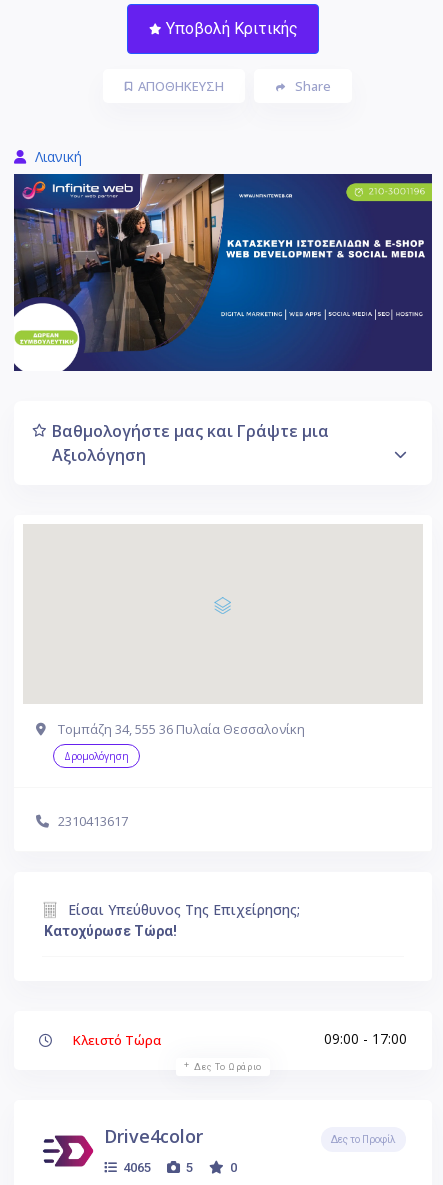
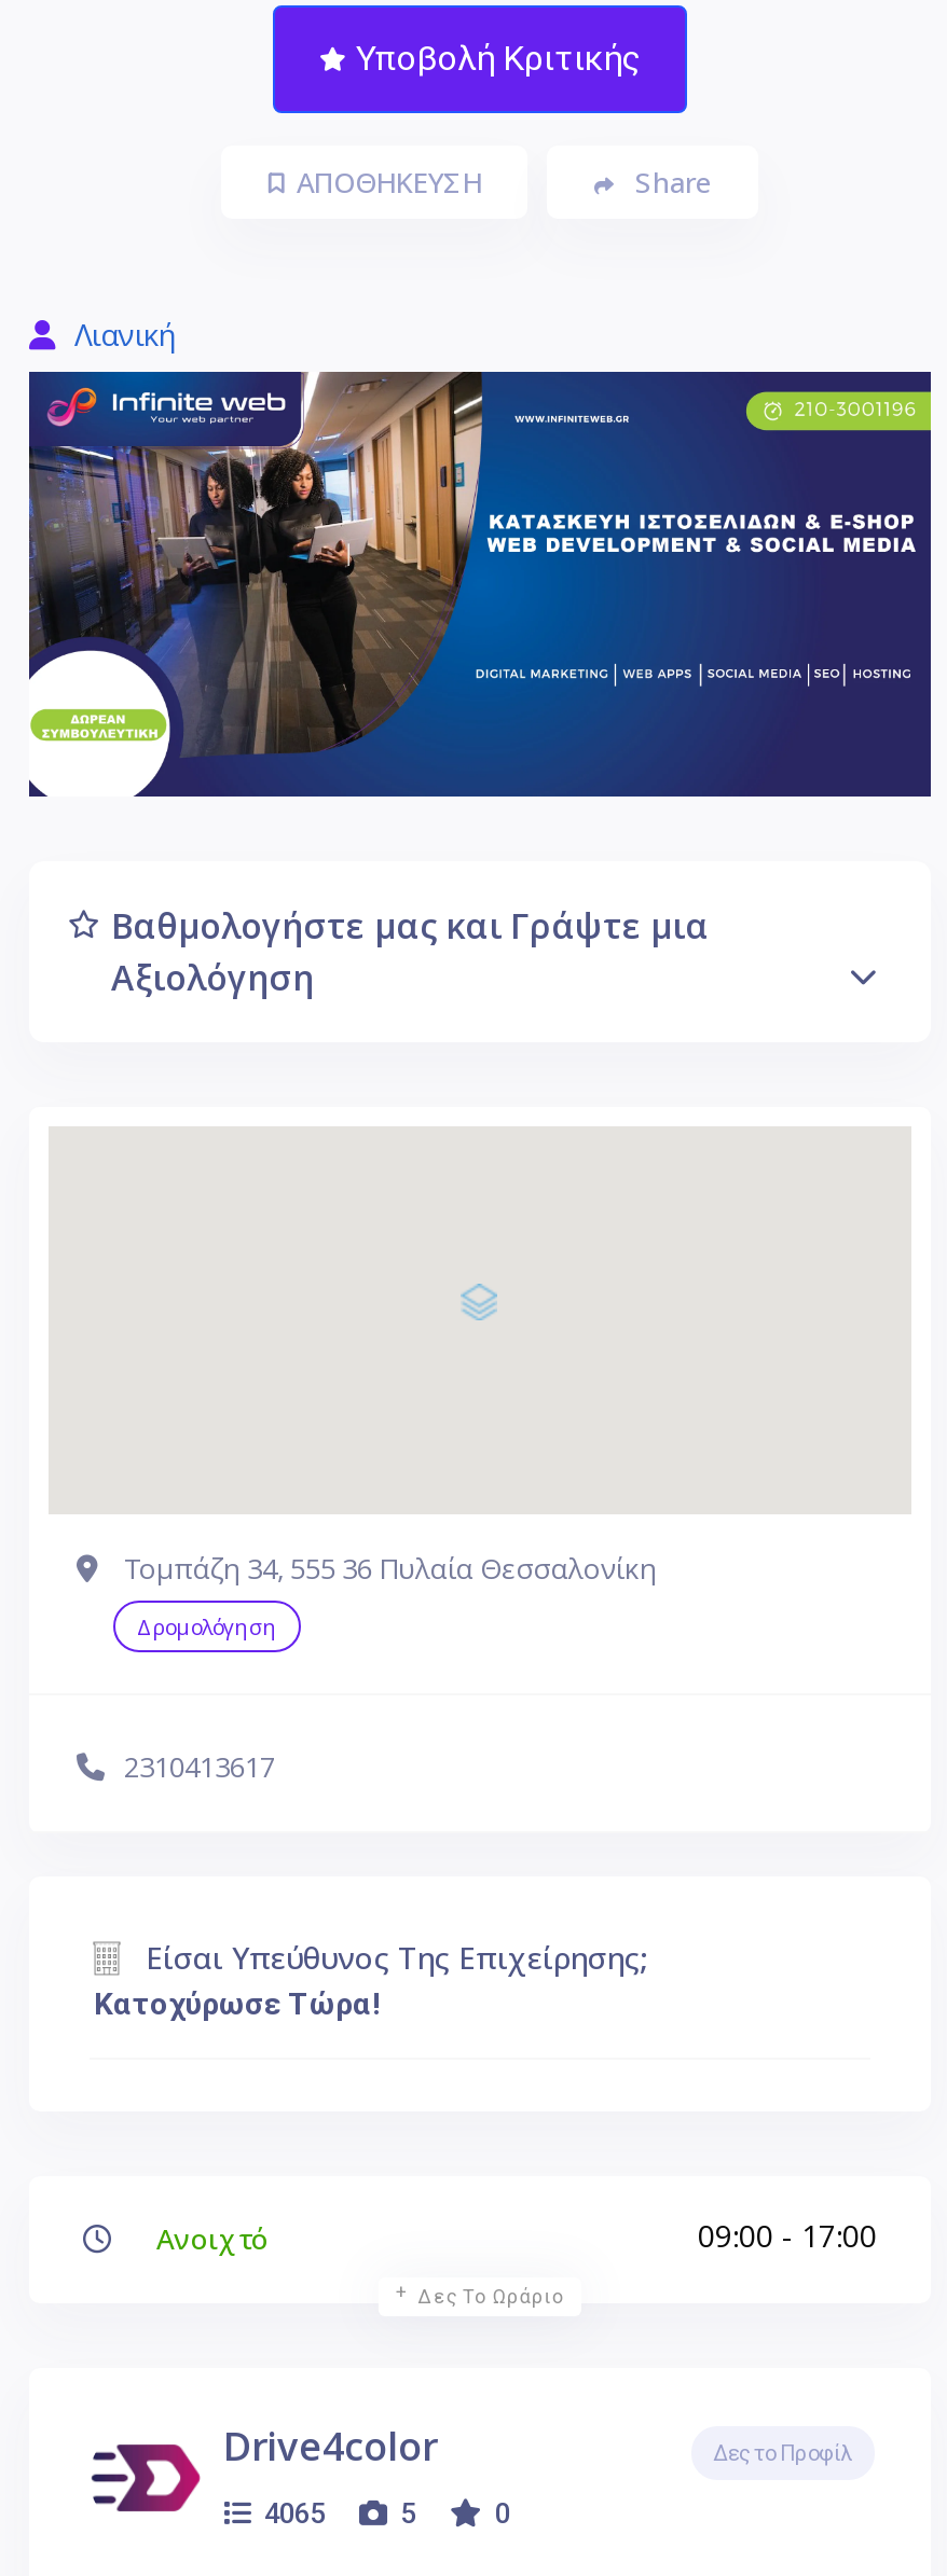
[73,1031,161,1049] Κλειστό Τώρα -> [156,2219,269,2258] Ανοιχτό

